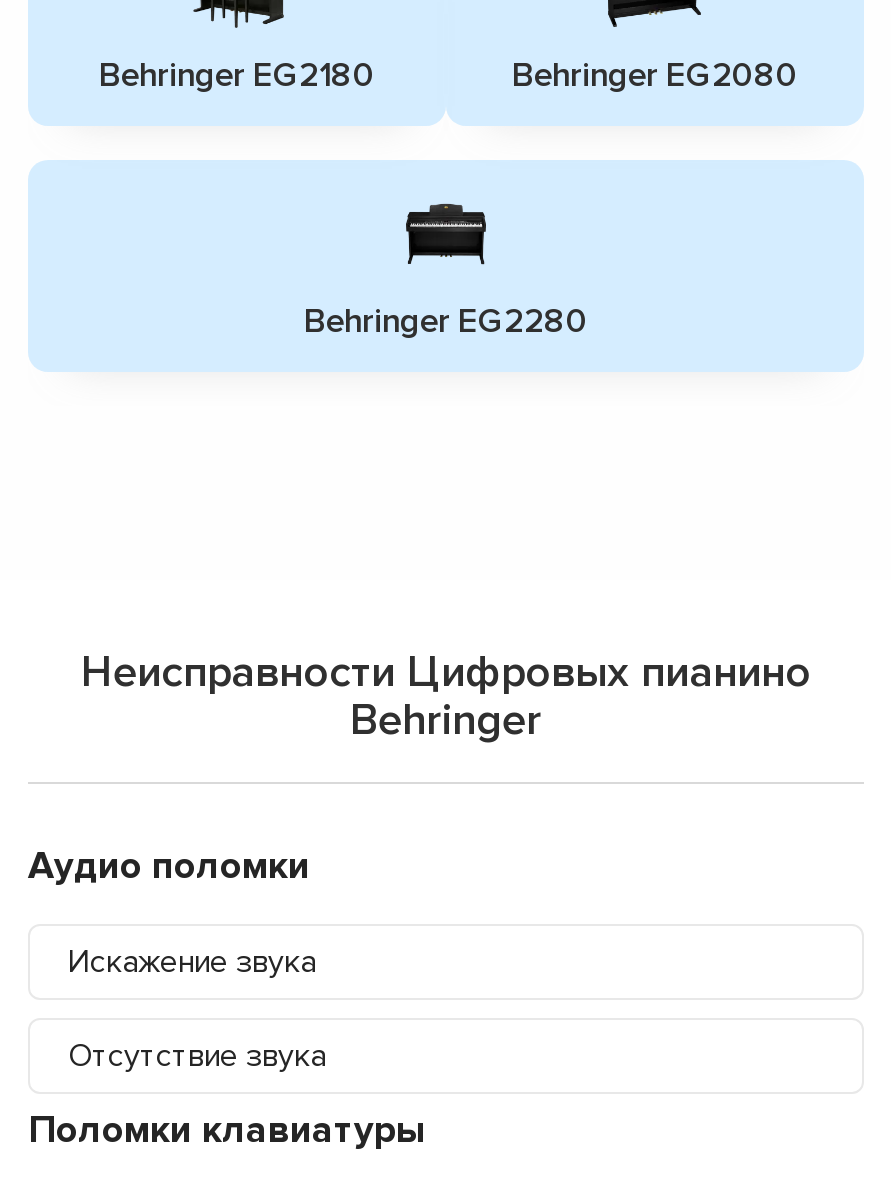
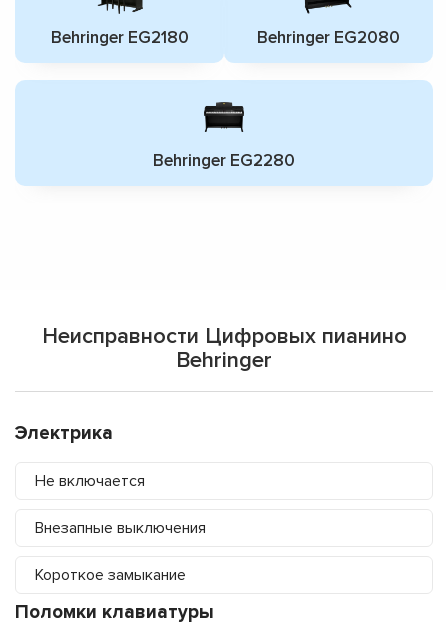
[28,845,326,1077] Аудио поломки | Искажение звука | Отсутствие звука -> [15,422,206,585] Электрика | Не включается | Внезапные выключения | Короткое замыкание

